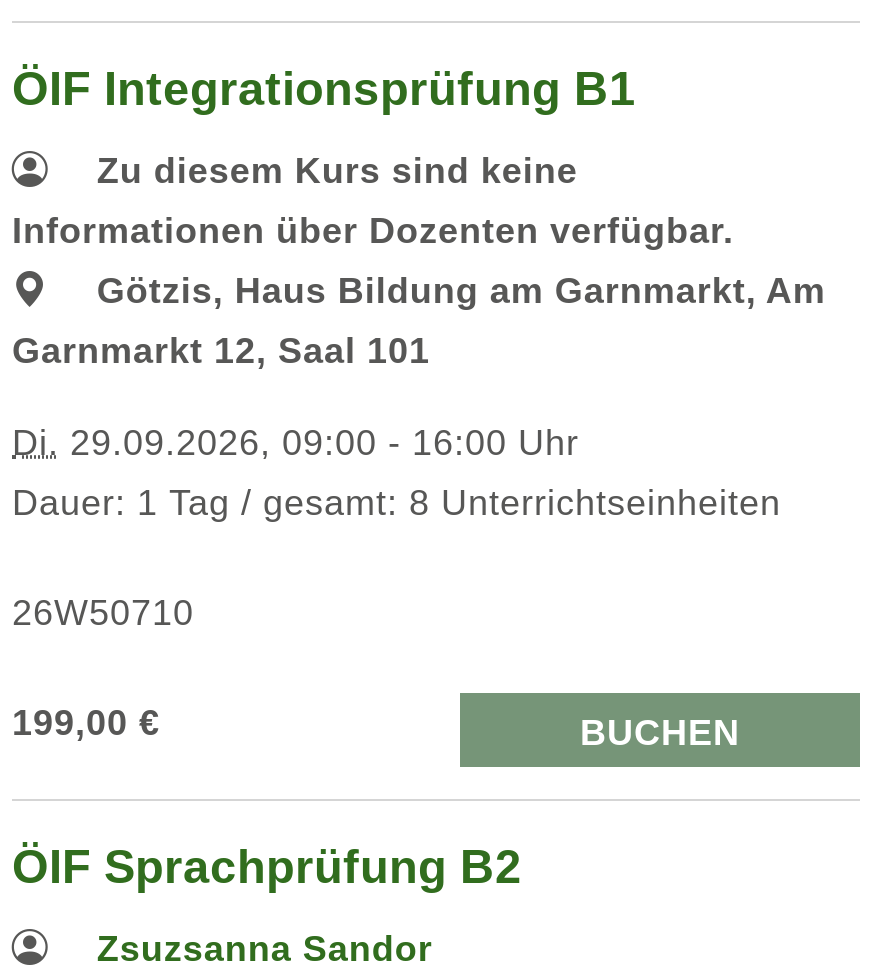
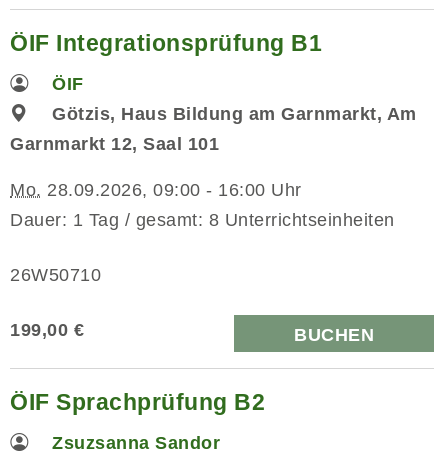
[12,150,734,250] Zu diesem Kurs sind keine | Informationen über Dozenten verfügbar. -> [52,73,84,93] ÖIF
[12,422,579,462] Di. 29.09.2026, 09:00 - 16:00 Uhr -> [10,179,301,199] Mo. 28.09.2026, 09:00 - 16:00 Uhr

